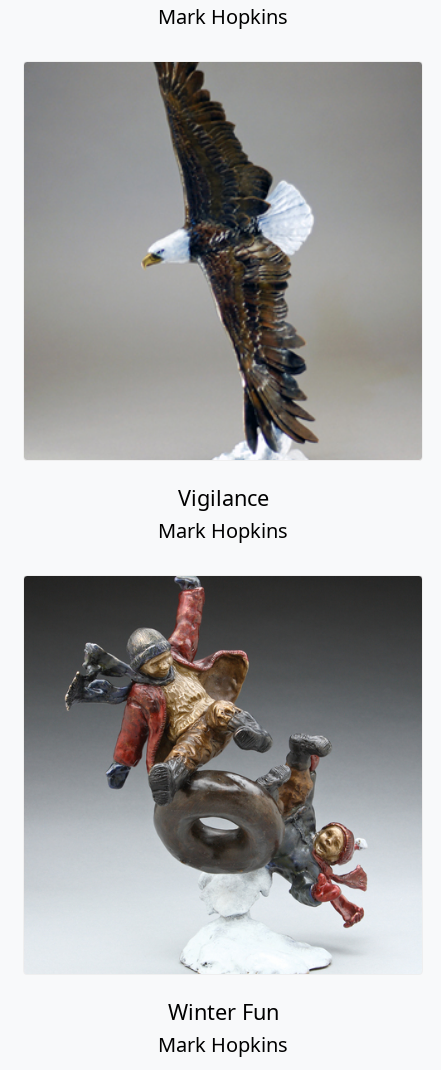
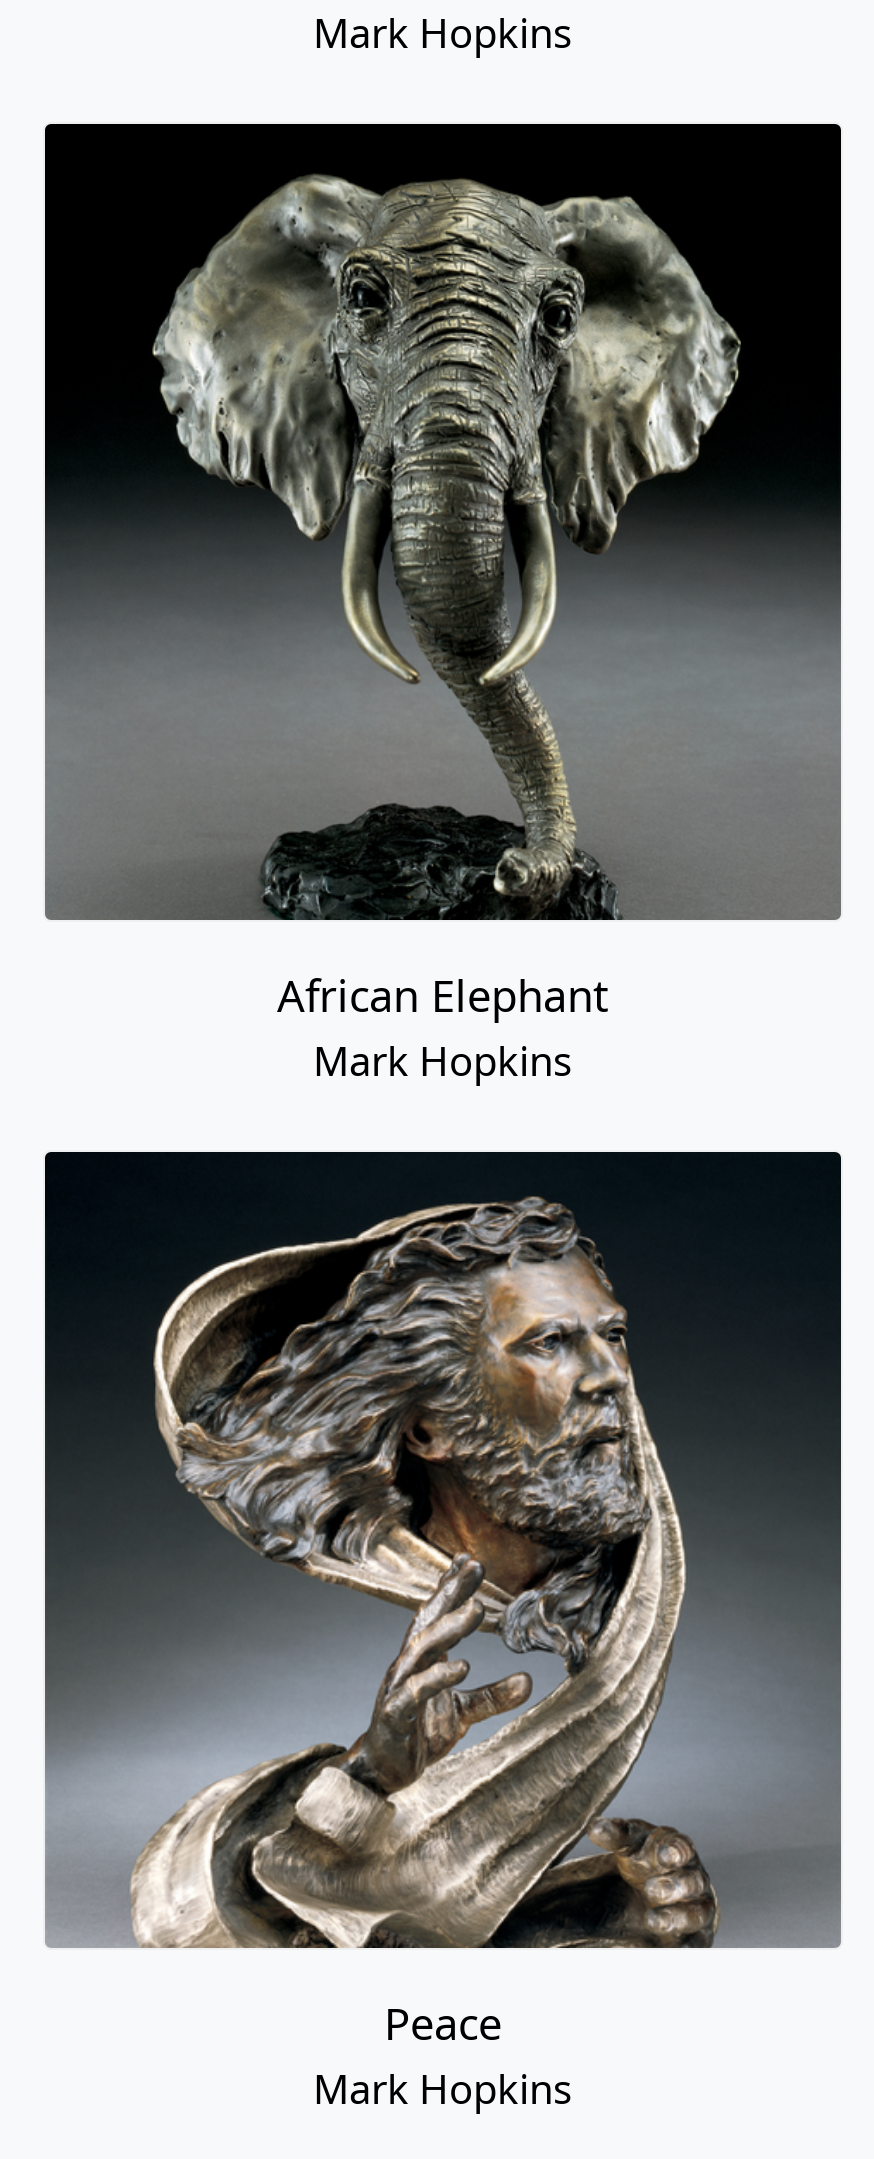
[24,61,422,512] [image] | Vigilance -> [45,124,841,1025] [image] | African Elephant
[24,576,422,1026] [image] | Winter Fun -> [45,1152,843,2053] [image] | Peace

